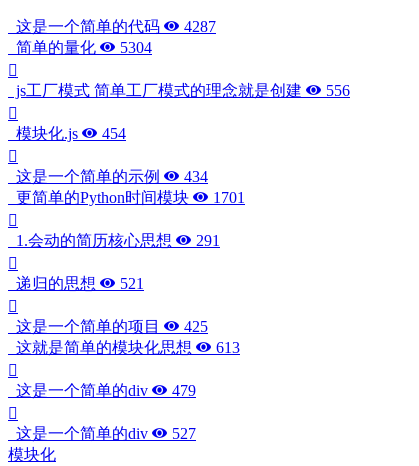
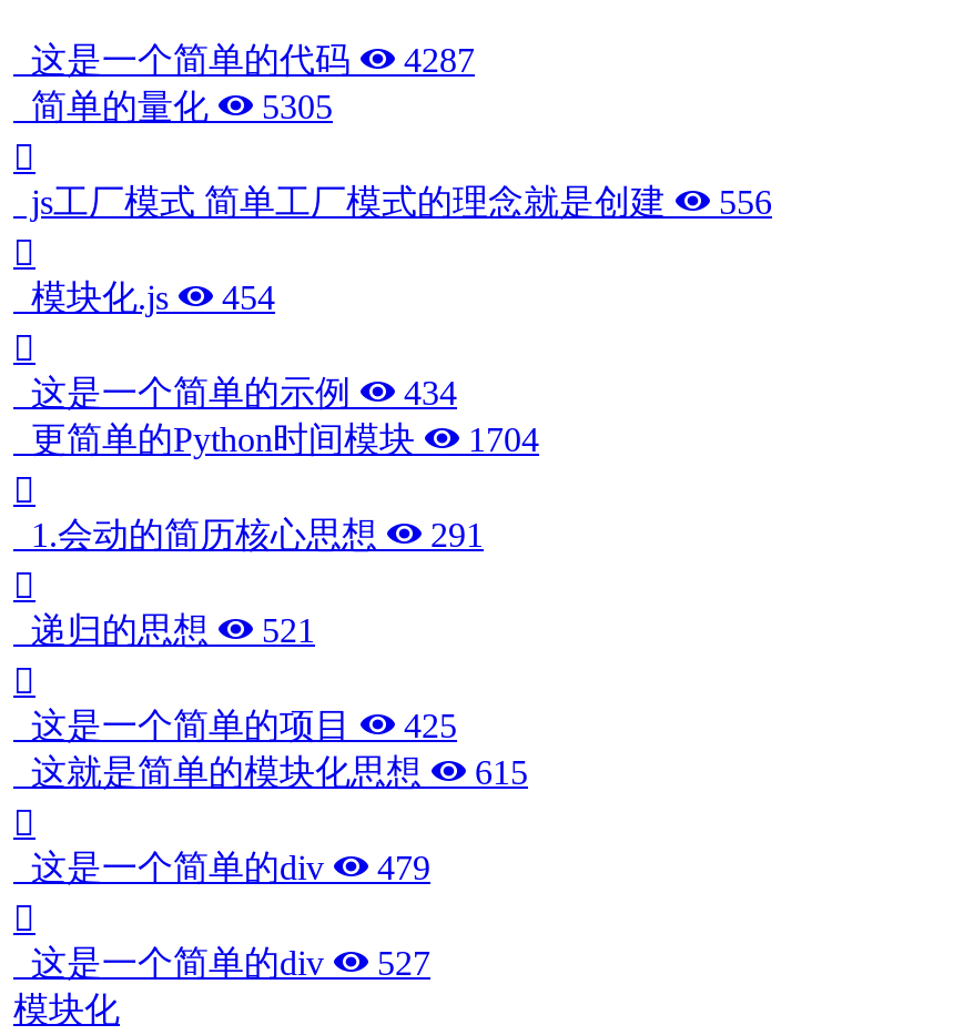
[8,39,152,56] 简单的量化 5304 -> [13,88,333,126] 简单的量化 5305
[8,189,245,206] 更简单的Python时间模块 1701 -> [13,421,539,459] 更简单的Python时间模块 1704
[8,339,240,356] 这就是简单的模块化思想 613 -> [13,754,528,792] 这就是简单的模块化思想 615

